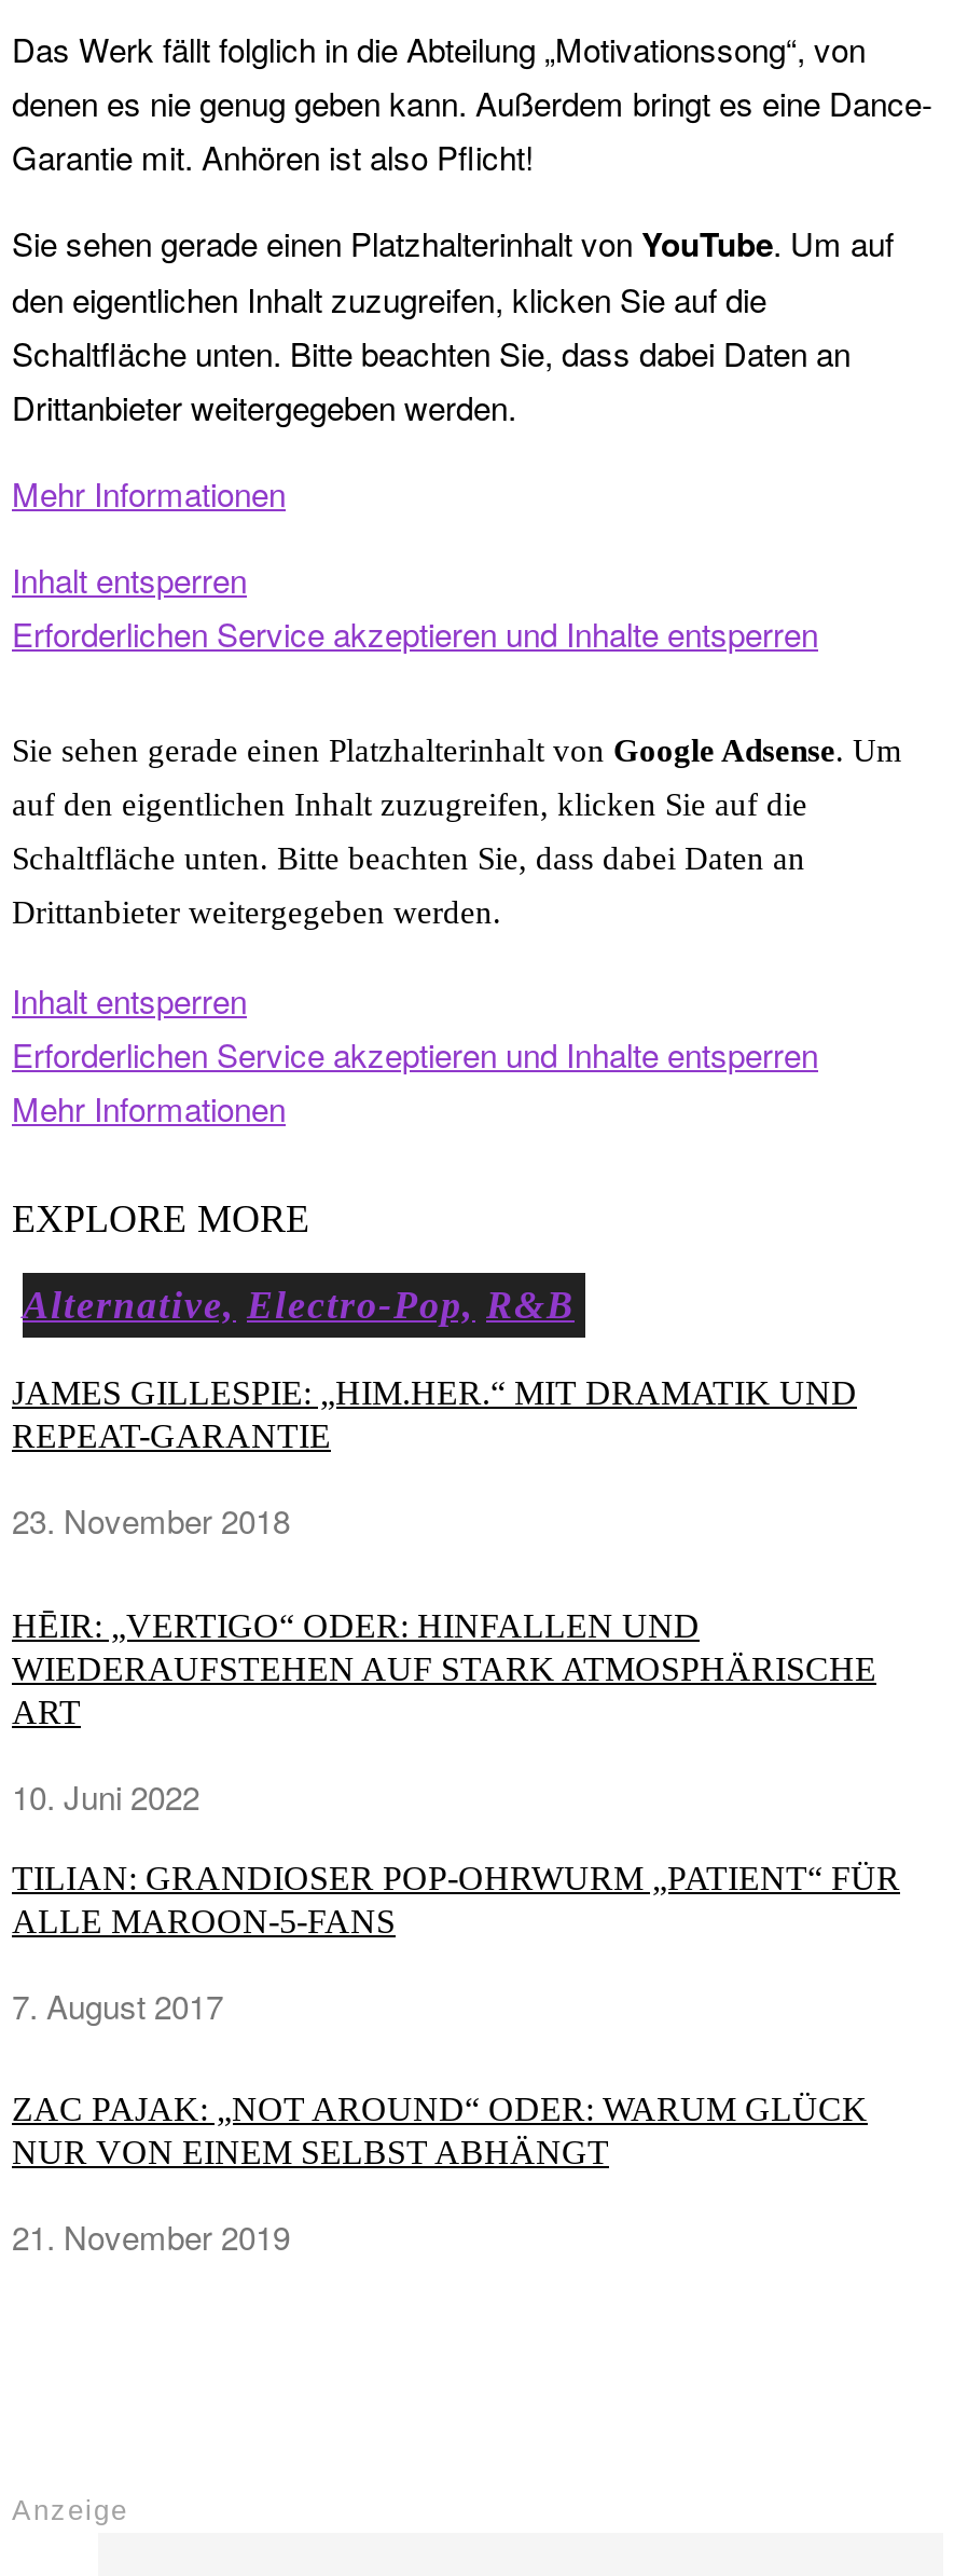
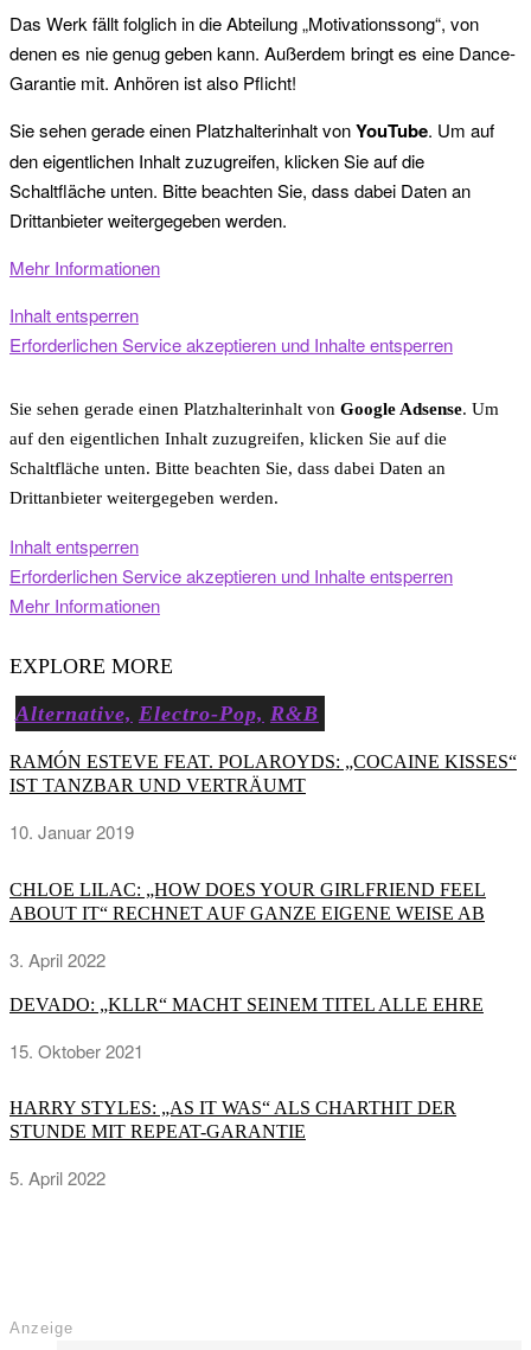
[12,1375,857,1455] JAMES GILLESPIE: „HIM.HER.“ MIT DRAMATIK UND | REPEAT-GARANTIE -> [9,752,517,796] RAMÓN ESTEVE FEAT. POLAROYDS: „COCAINE KISSES“ | IST TANZBAR UND VERTRÄUMT
[12,1498,290,1543] 23. November 2018 -> [9,819,134,844] 10. Januar 2019
[12,1607,876,1730] HĒIR: „VERTIGO“ ODER: HINFALLEN UND | WIEDERAUFSTEHEN AUF STARK ATMOSPHÄRISCHE | ART -> [9,879,486,923] CHLOE LILAC: „HOW DOES YOUR GIRLFRIEND FEEL | ABOUT IT“ RECHNET AUF GANZE EIGENE WEISE AB
[12,1773,199,1818] 10. Juni 2022 -> [9,947,105,972] 3. April 2022
[12,1859,900,1939] TILIAN: GRANDIOSER POP-OHRWURM „PATIENT“ FÜR | ALLE MAROON-5-FANS -> [9,994,484,1014] DEVADO: „KLLR“ MACHT SEINEM TITEL ALLE EHRE
[12,1982,223,2028] 7. August 2017 -> [9,1038,143,1063] 15. Oktober 2021
[12,2091,868,2171] ZAC PAJAK: „NOT AROUND“ ODER: WARUM GLÜCK | NUR VON EINEM SELBST ABHÄNGT -> [9,1098,456,1142] HARRY STYLES: „AS IT WAS“ ALS CHARTHIT DER | STUNDE MIT REPEAT-GARANTIE
[12,2214,290,2260] 21. November 2019 -> [9,1165,105,1190] 5. April 2022

